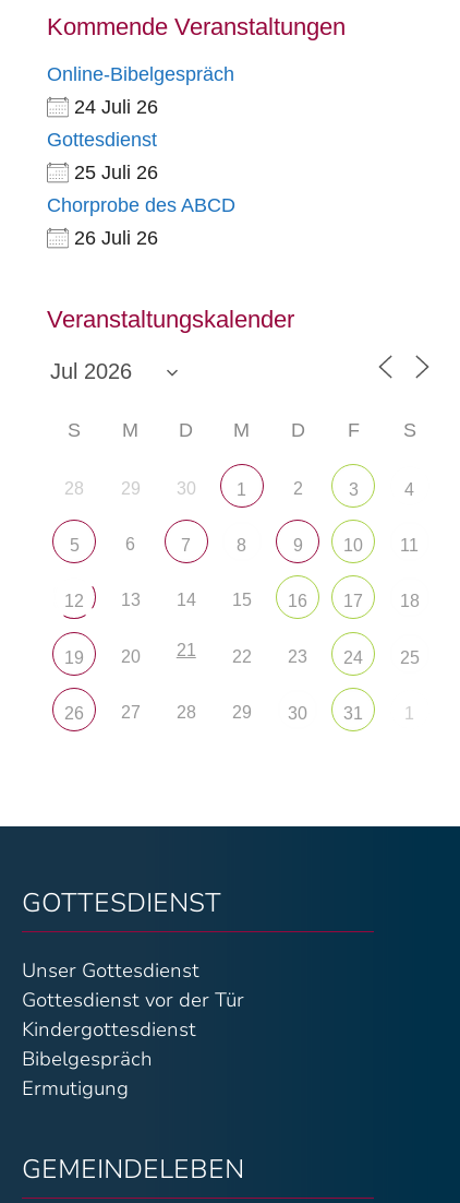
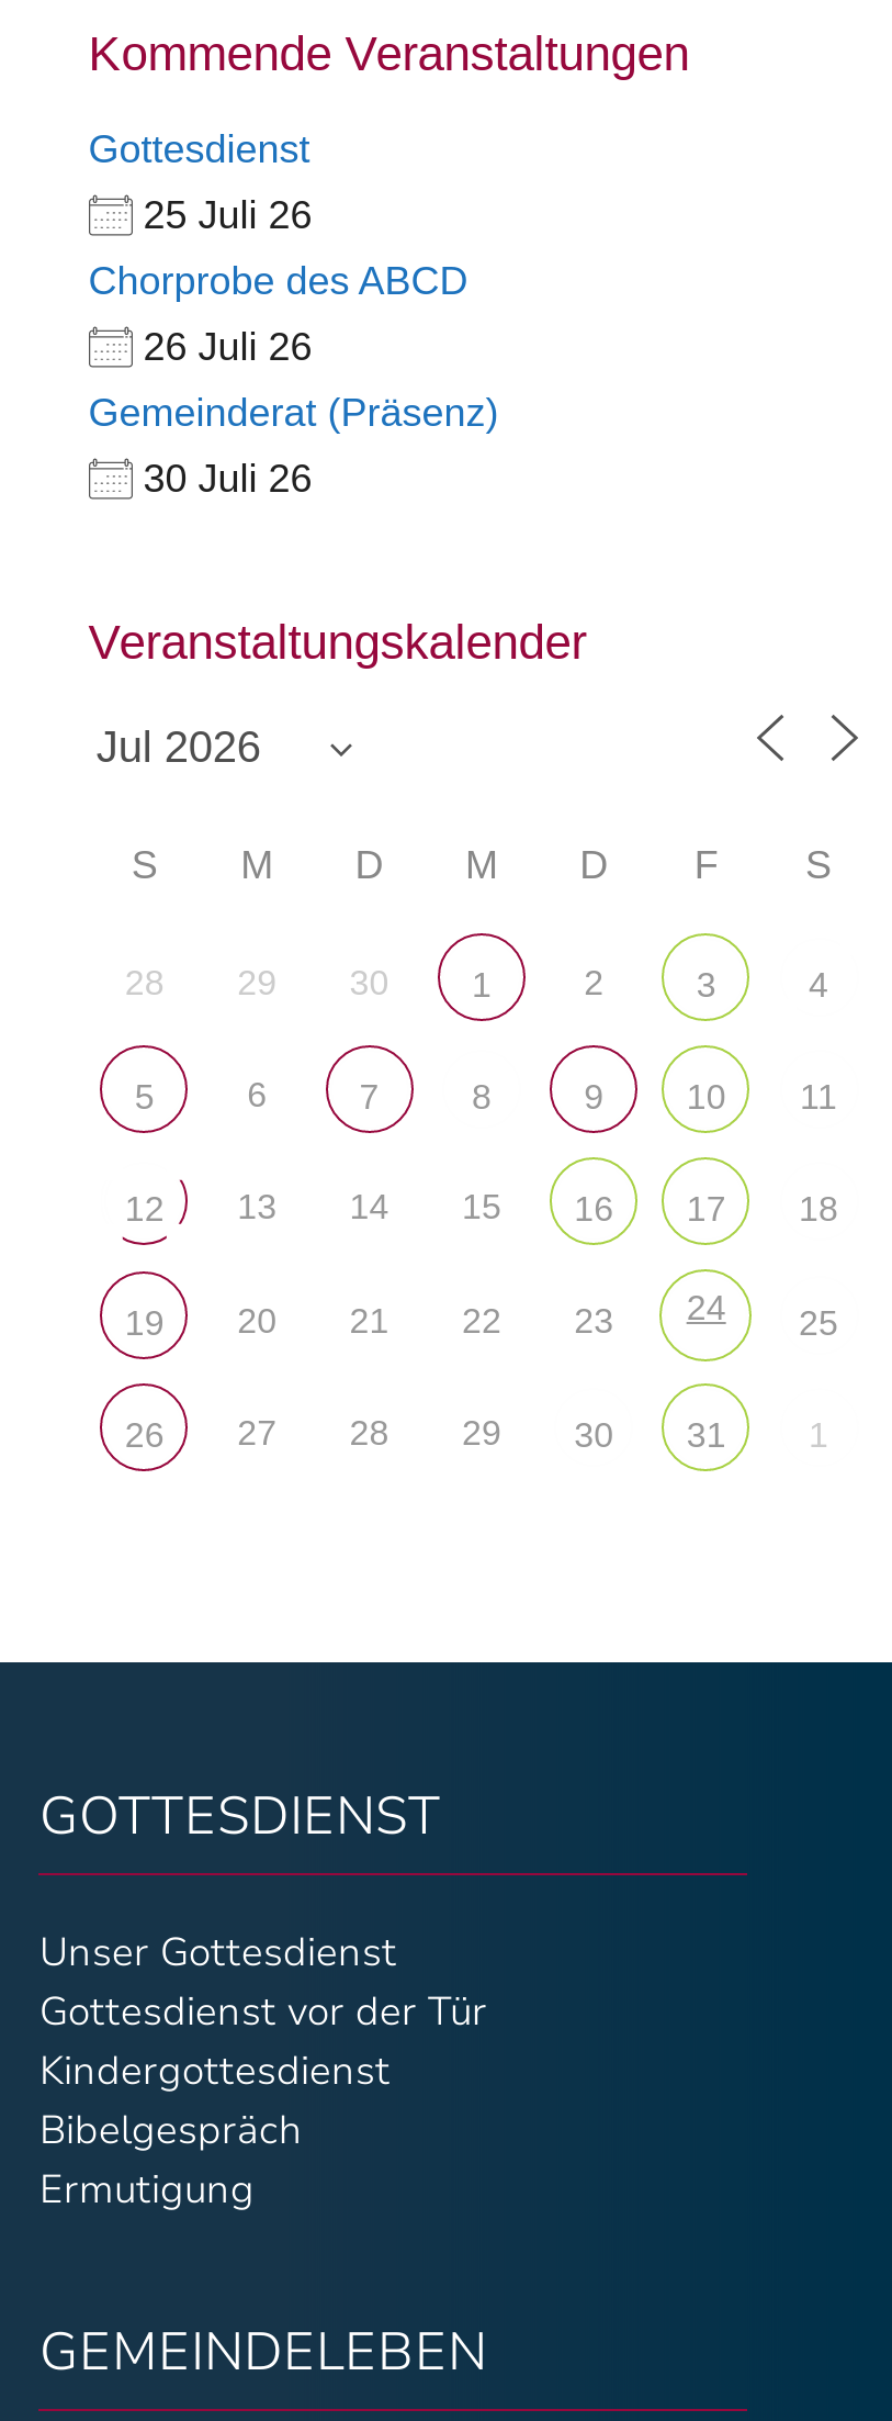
[47,64,234,118] Online-Bibelgespräch | 24 Juli 26 -> none
moved [47,129,235,249] -> [88,128,468,369]: Gottesdienst | 25 Juli 26 | Chorprobe des ABCD | 26 Juli 26
none -> [88,391,499,501] Gemeinderat (Präsenz) | 30 Juli 26

